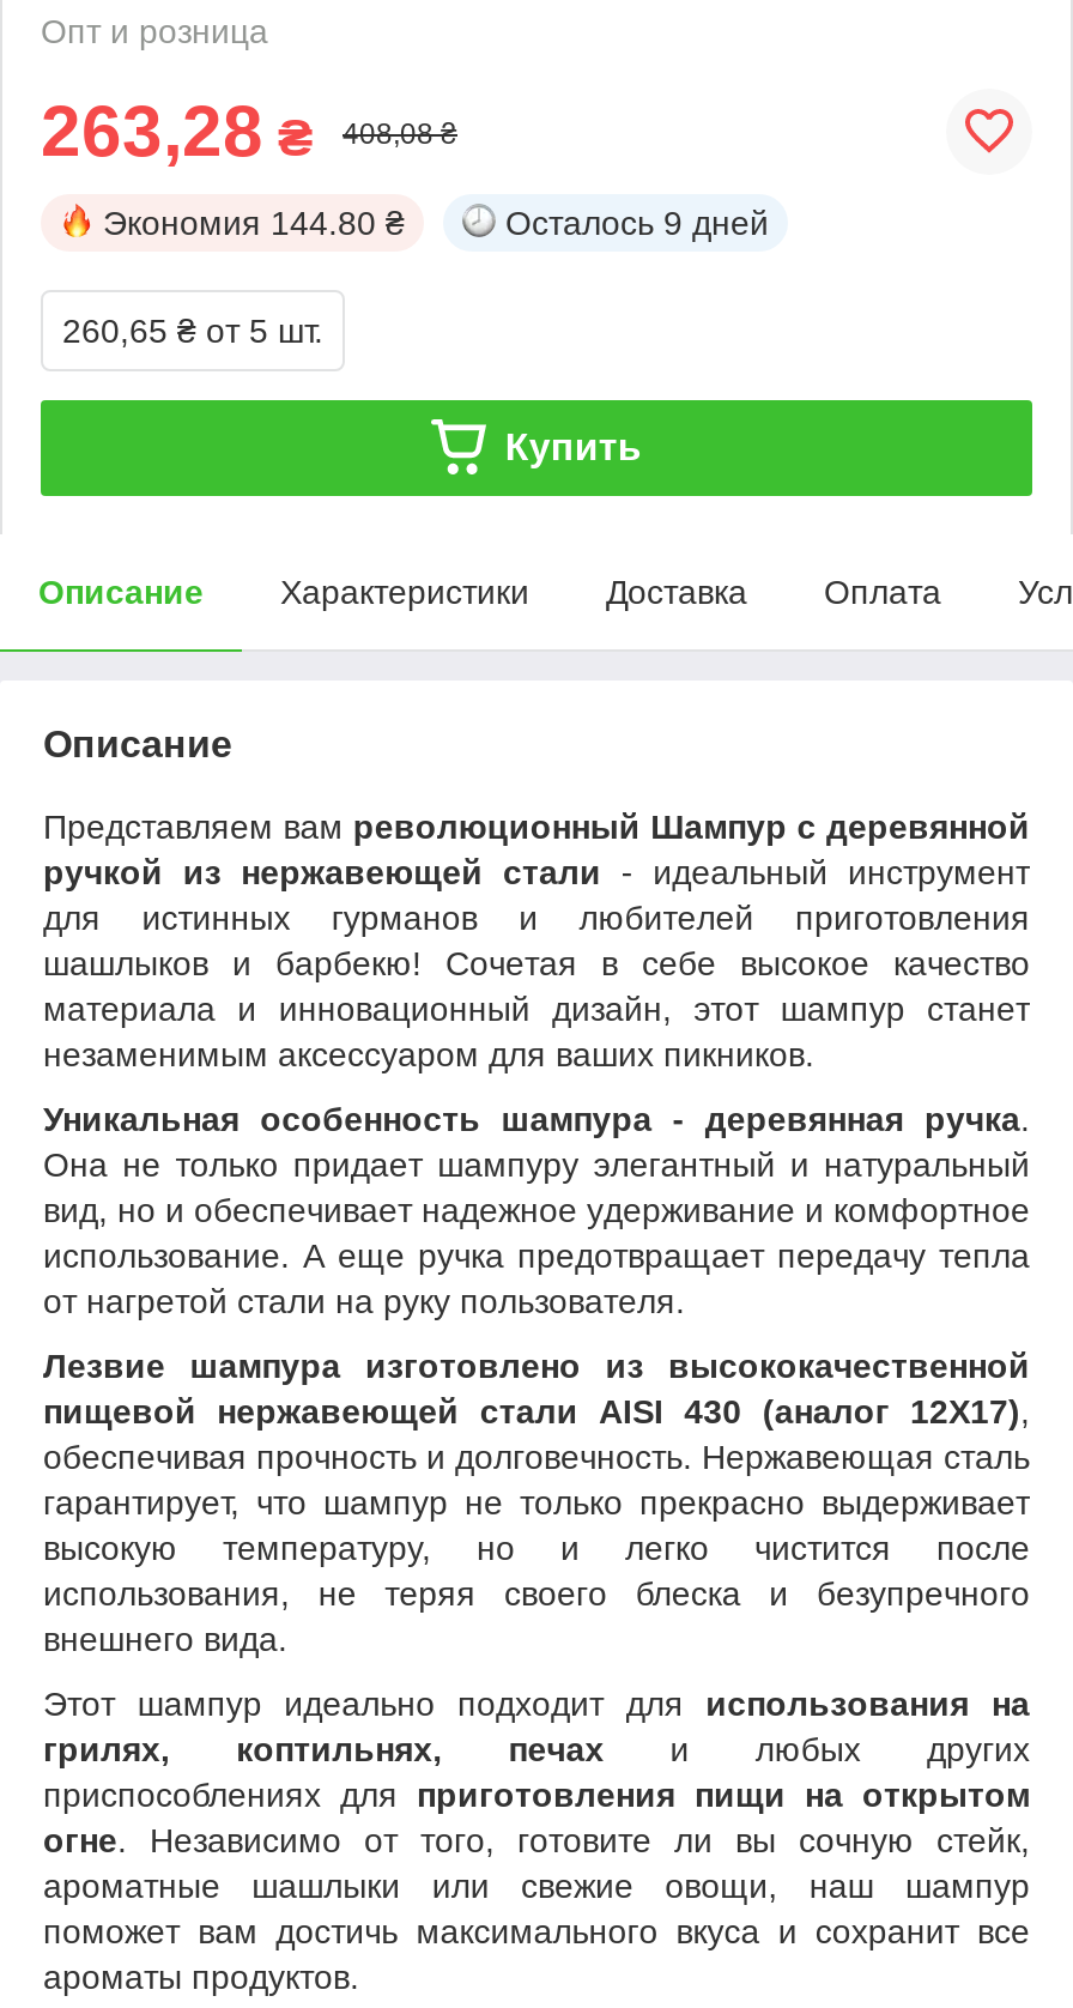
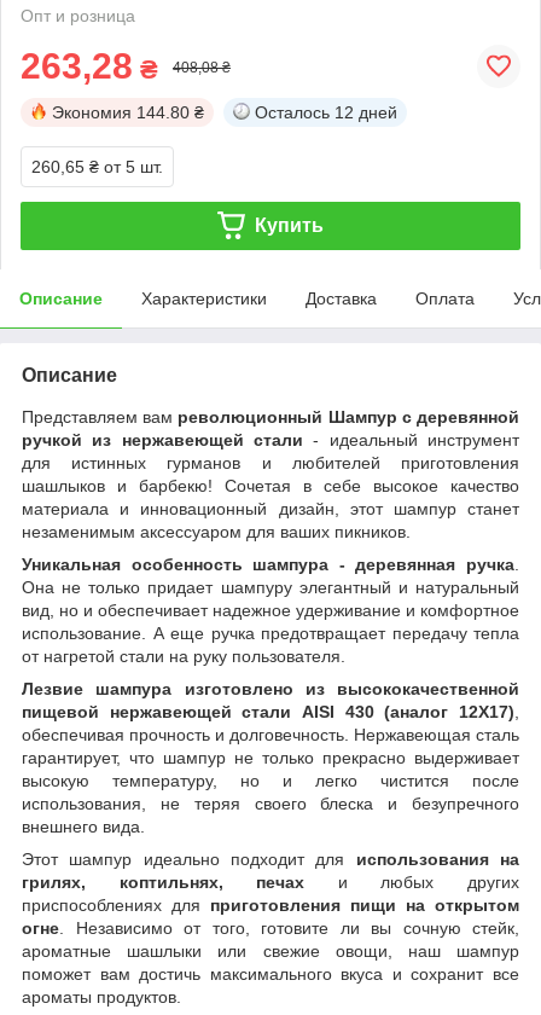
[505,203,769,242] Осталось 9 дней -> [255,102,397,122] Осталось 12 дней

